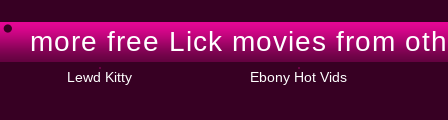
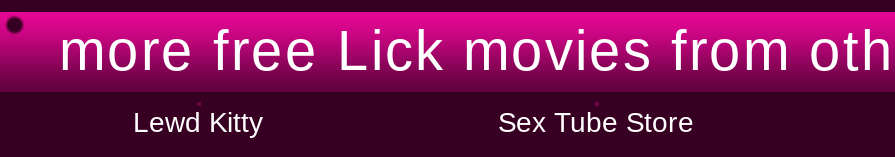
[250,69,347,85] Ebony Hot Vids -> [498,106,694,138] Sex Tube Store

